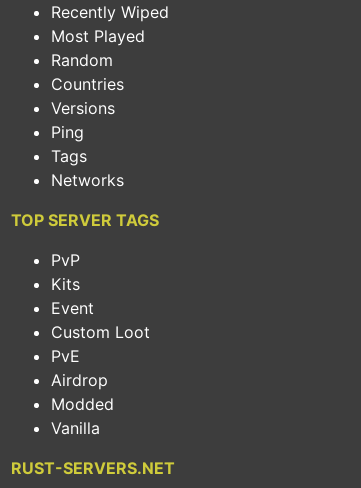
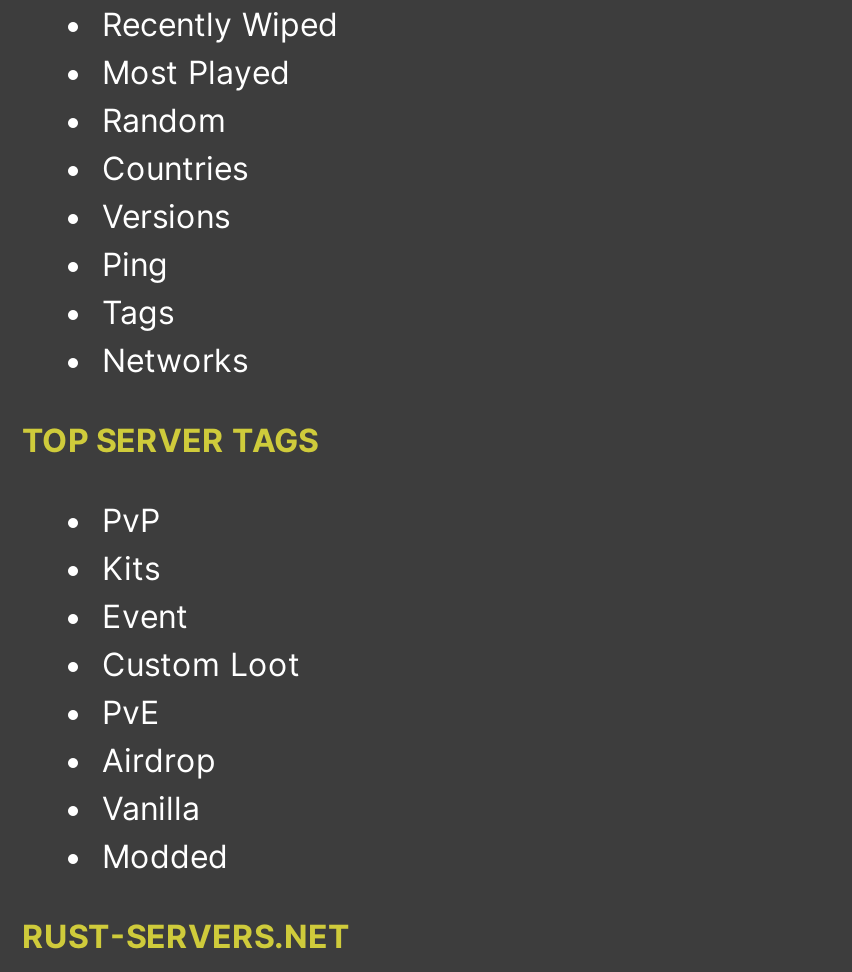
moved [51,394,114,414] -> [102,836,228,876]: Modded
moved [51,418,100,438] -> [102,788,200,828]: Vanilla

